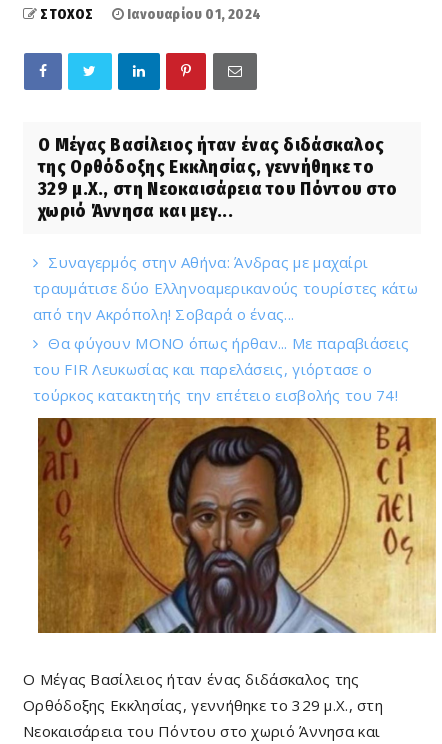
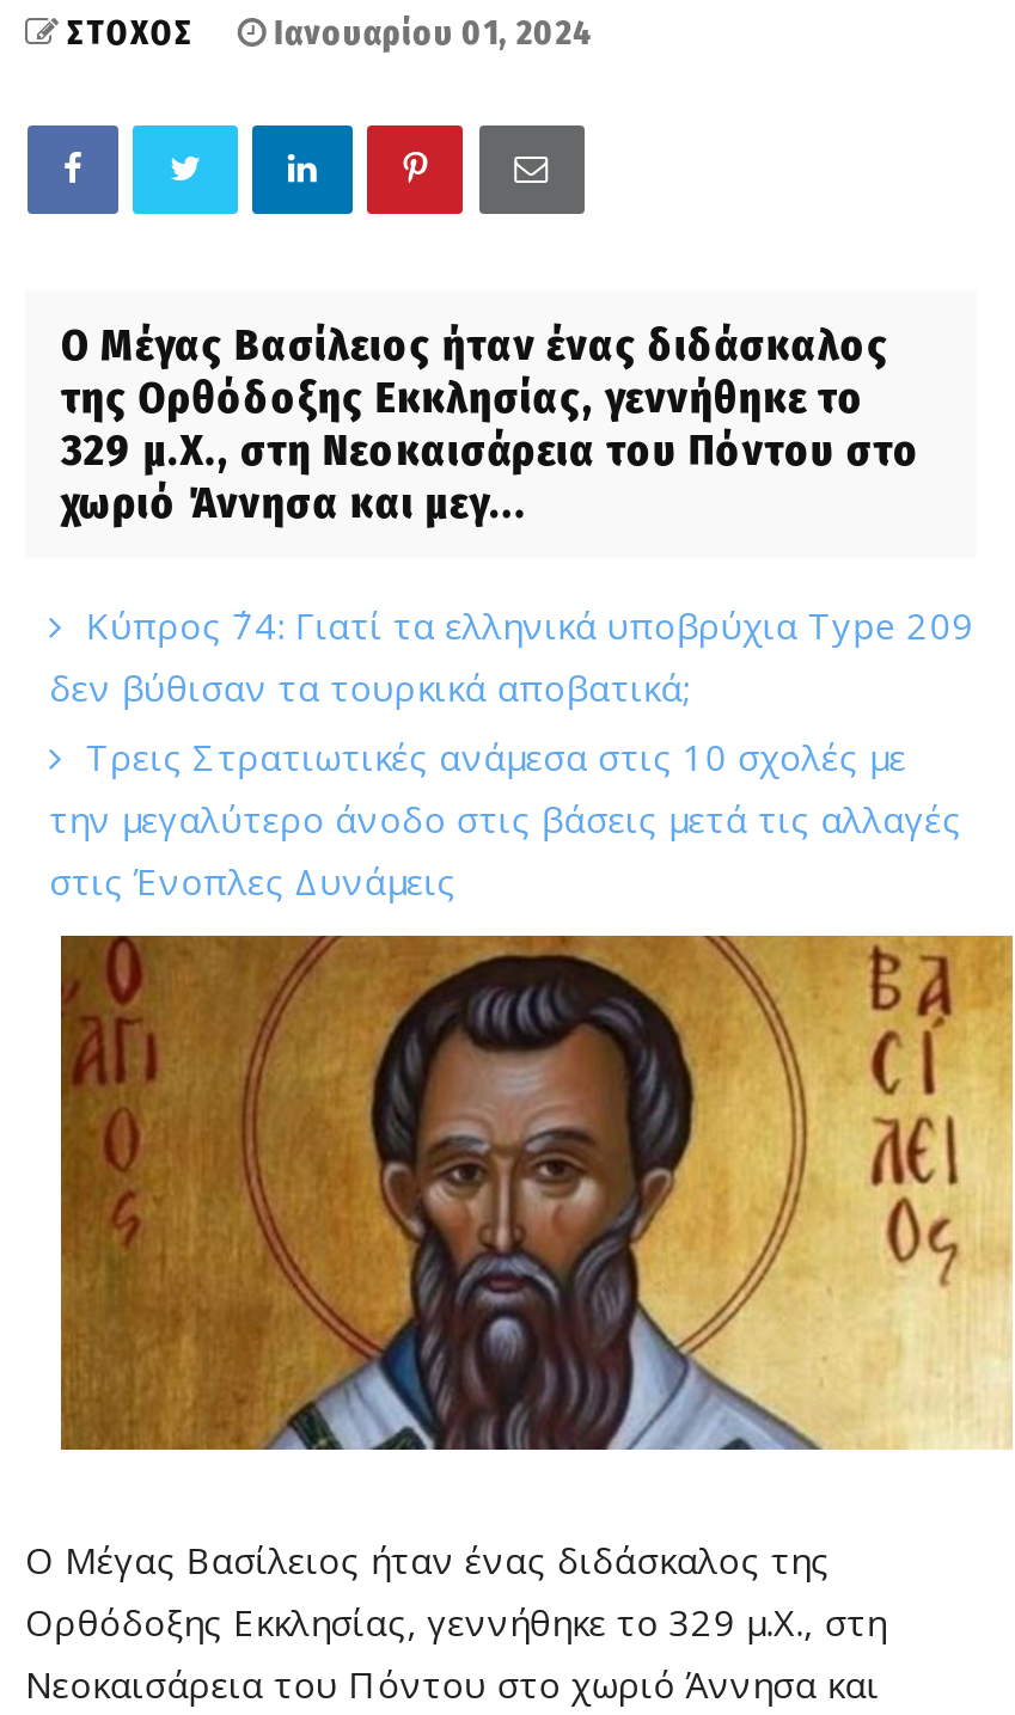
[33,252,418,405] Συναγερμός στην Αθήνα: Άνδρας με μαχαίρι | τραυμάτισε δύο Ελληνοαμερικανούς τουρίστες κάτω | από την Ακρόπολη! Σοβαρά ο ένας... | Θα φύγουν ΜΟΝΟ όπως ήρθαν... Με παραβιάσεις | του FIR Λευκωσίας και παρελάσεις, γιόρτασε ο | τούρκος κατακτητής την επέτειο εισβολής του 74! -> [49,601,974,904] Κύπρος ΄74: Γιατί τα ελληνικά υποβρύχια Type 209 | δεν βύθισαν τα τουρκικά αποβατικά; | Τρεις Στρατιωτικές ανάμεσα στις 10 σχολές με | την μεγαλύτερο άνοδο στις βάσεις μετά τις αλλαγές | στις Ένοπλες Δυνάμεις

